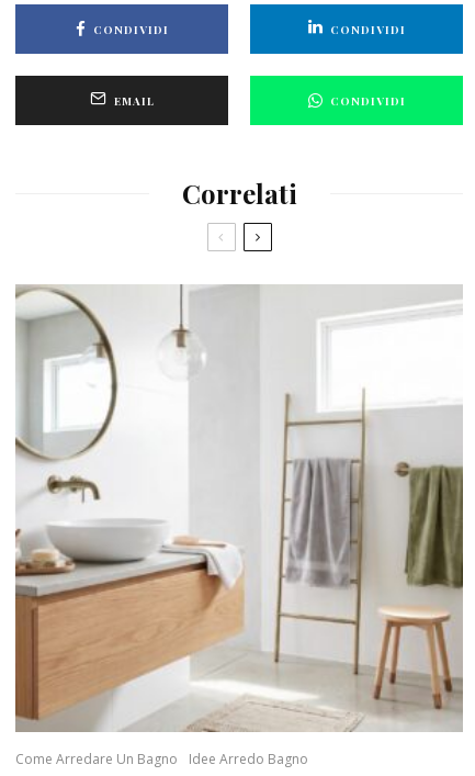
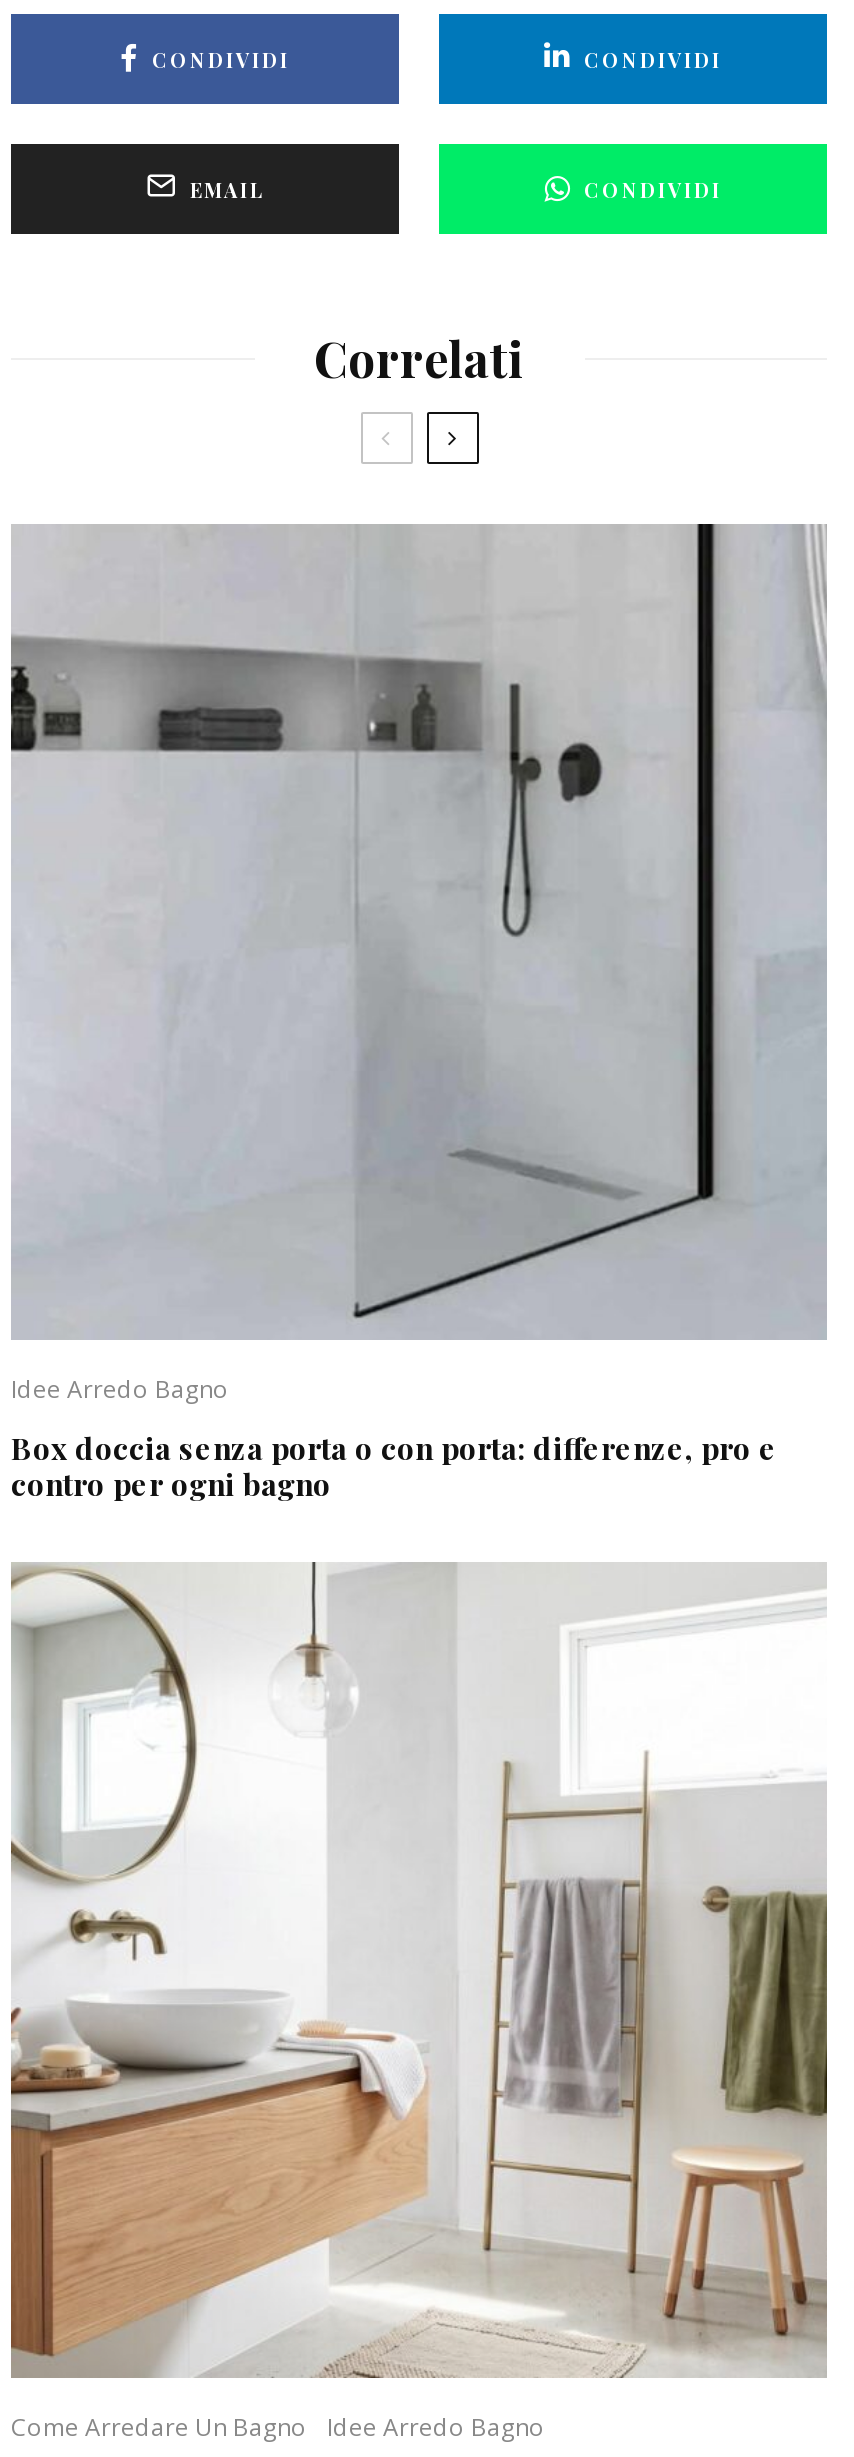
none -> [9,522,827,1505] [image] | Idee Arredo Bagno | Box doccia senza porta o con porta: differenze, pro e | contro per ogni bagno

